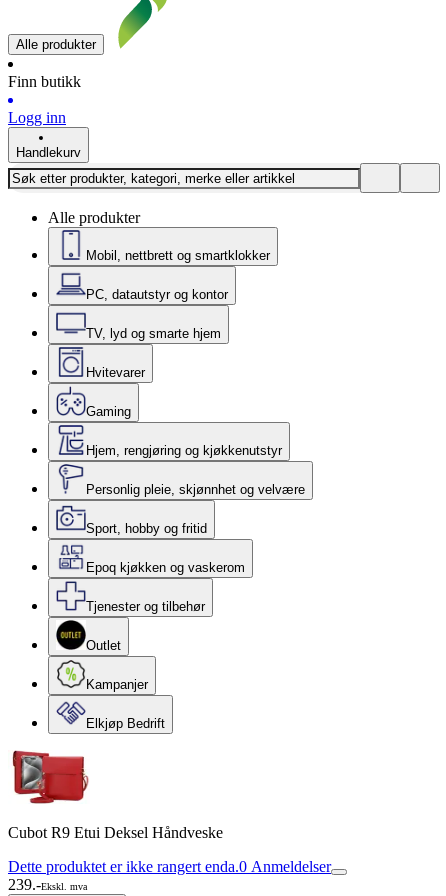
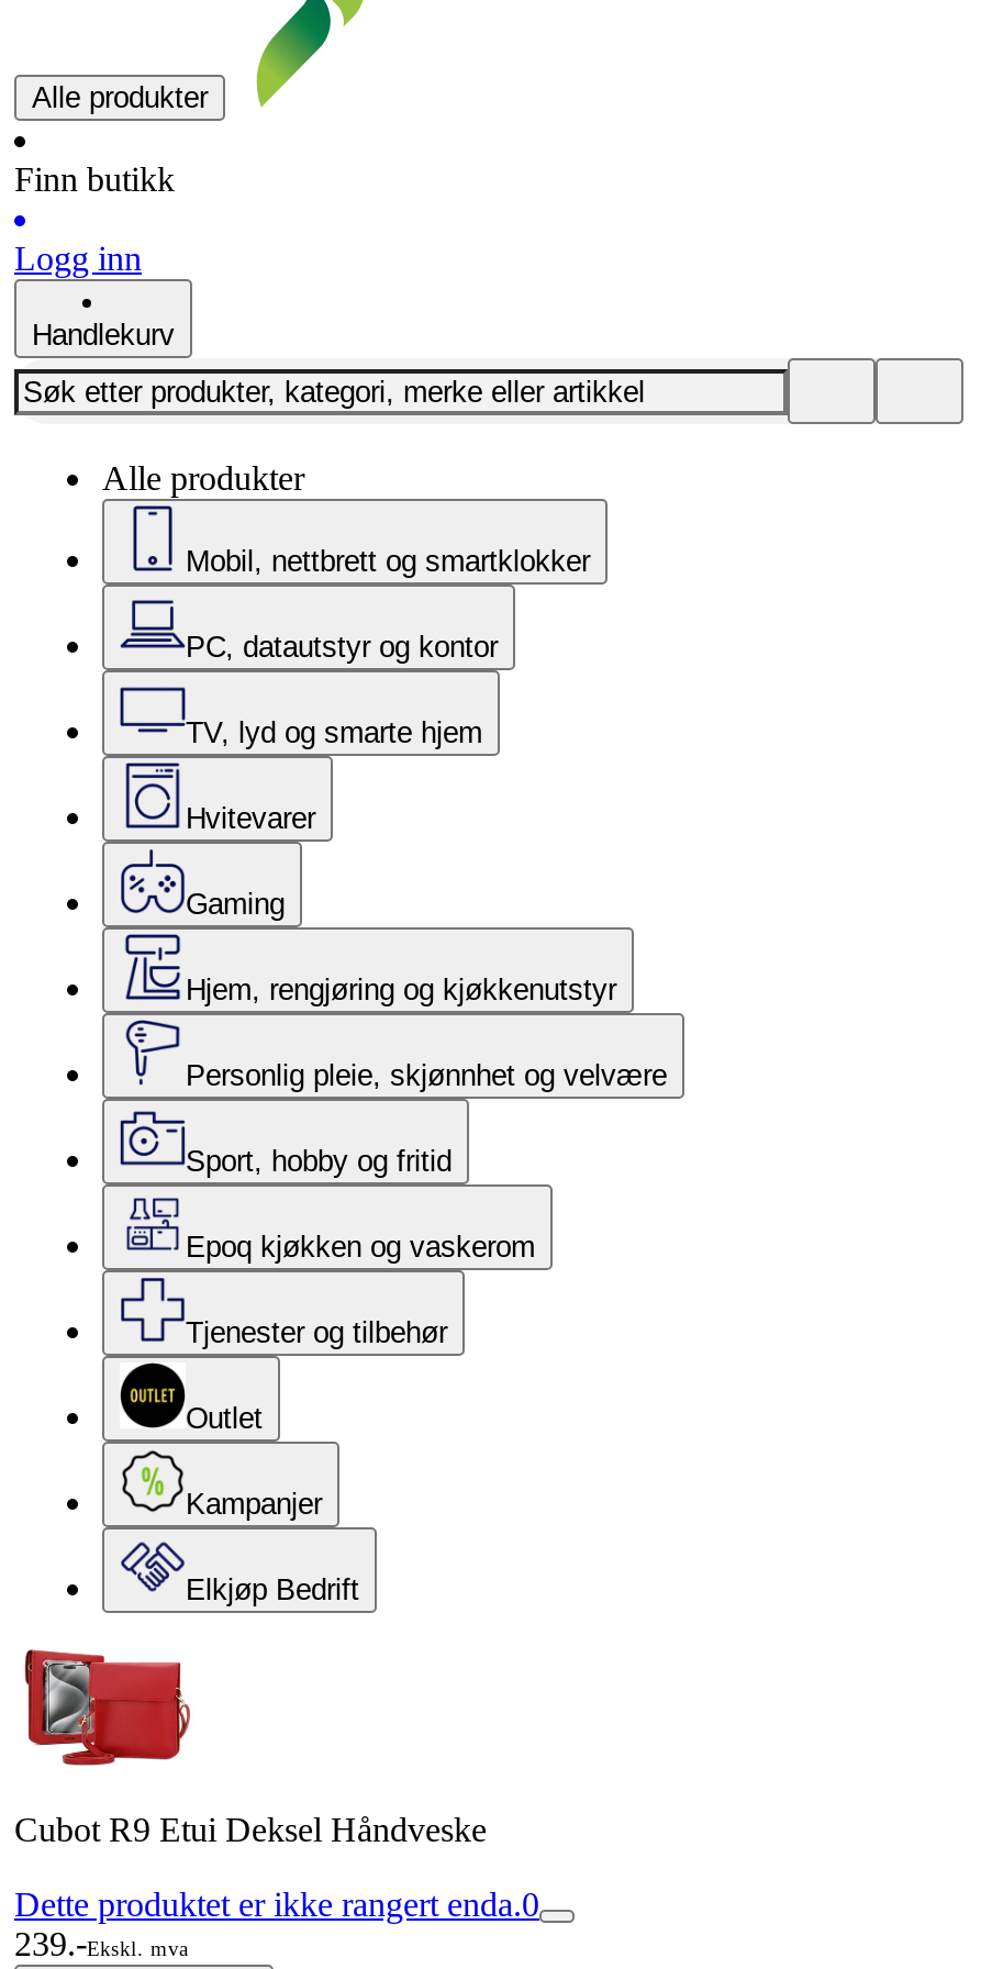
[8,858,331,875] Dette produktet er ikke rangert enda.0 Anmeldelser -> [14,1885,539,1923] Dette produktet er ikke rangert enda.0

